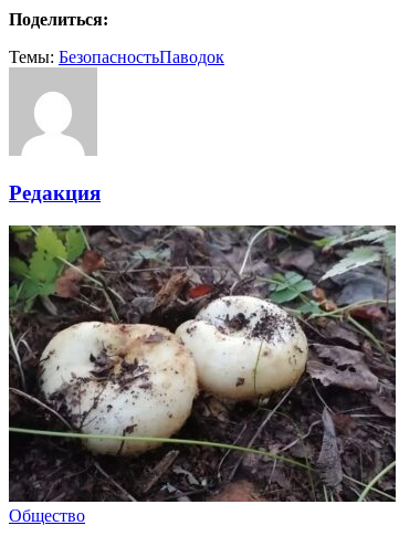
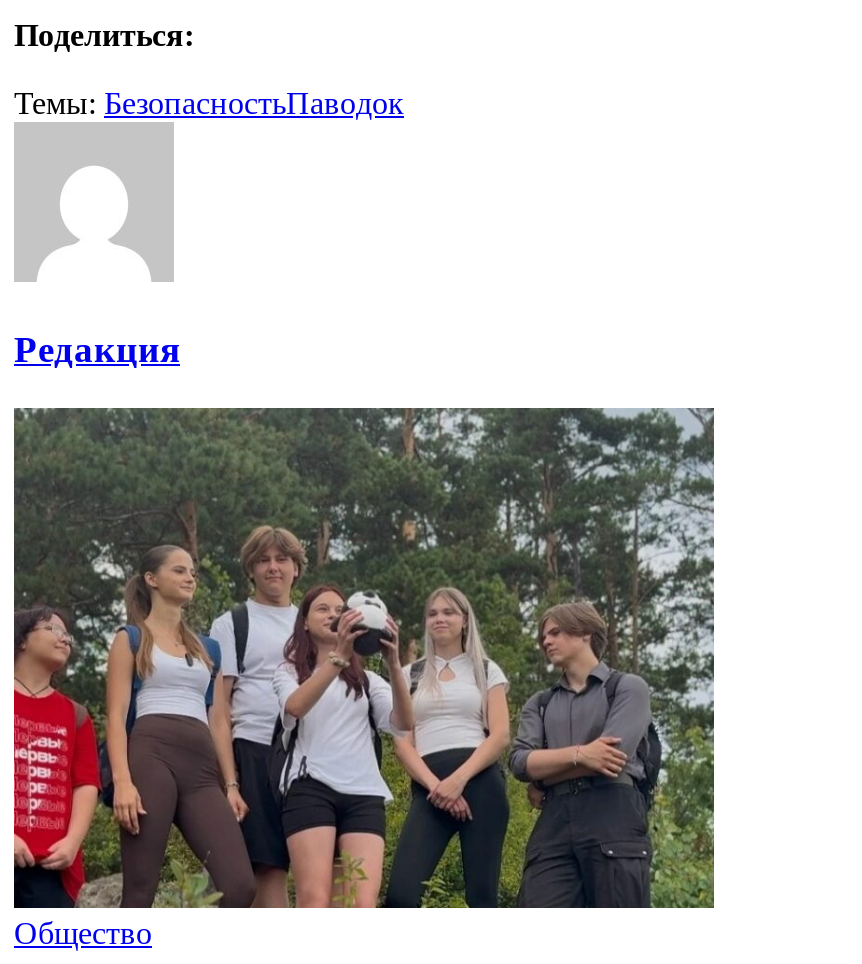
[8,225,397,503] [image] -> [12,408,716,910] [image]

